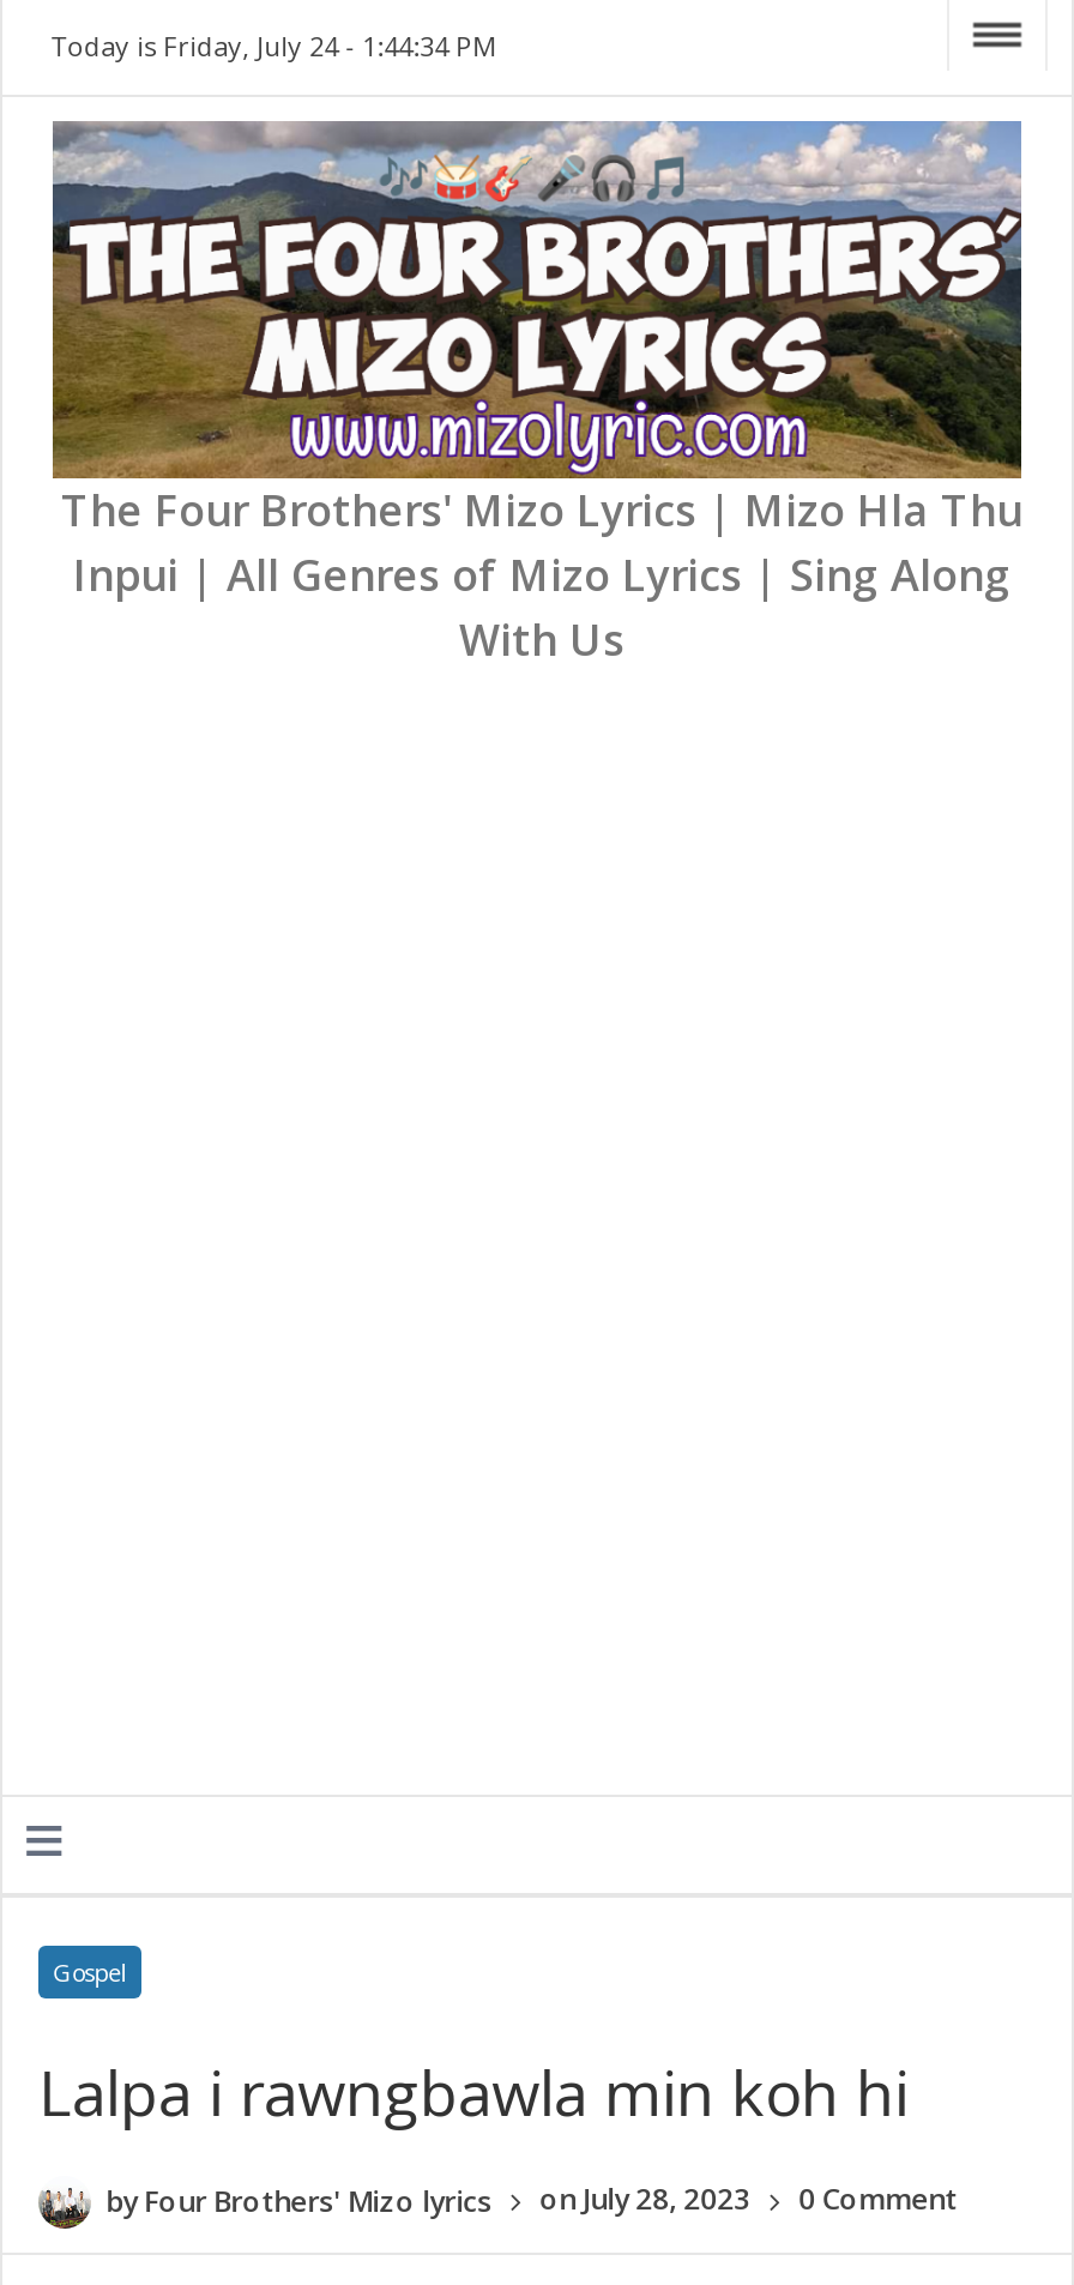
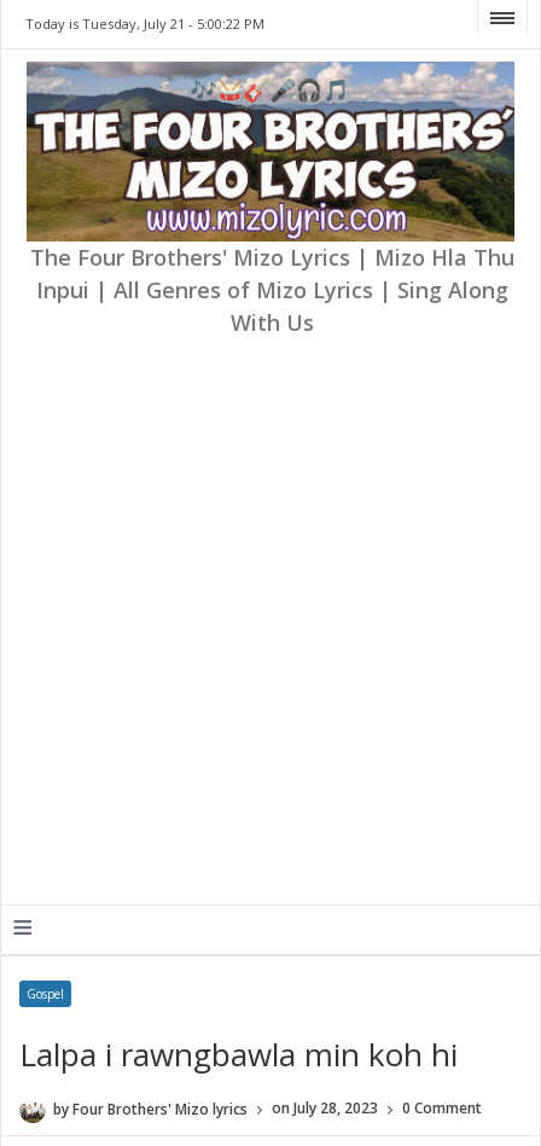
[51,28,496,64] Today is Friday, July 24 - 1:44:34 PM -> [25,14,265,33] Today is Tuesday, July 21 - 5:00:22 PM

